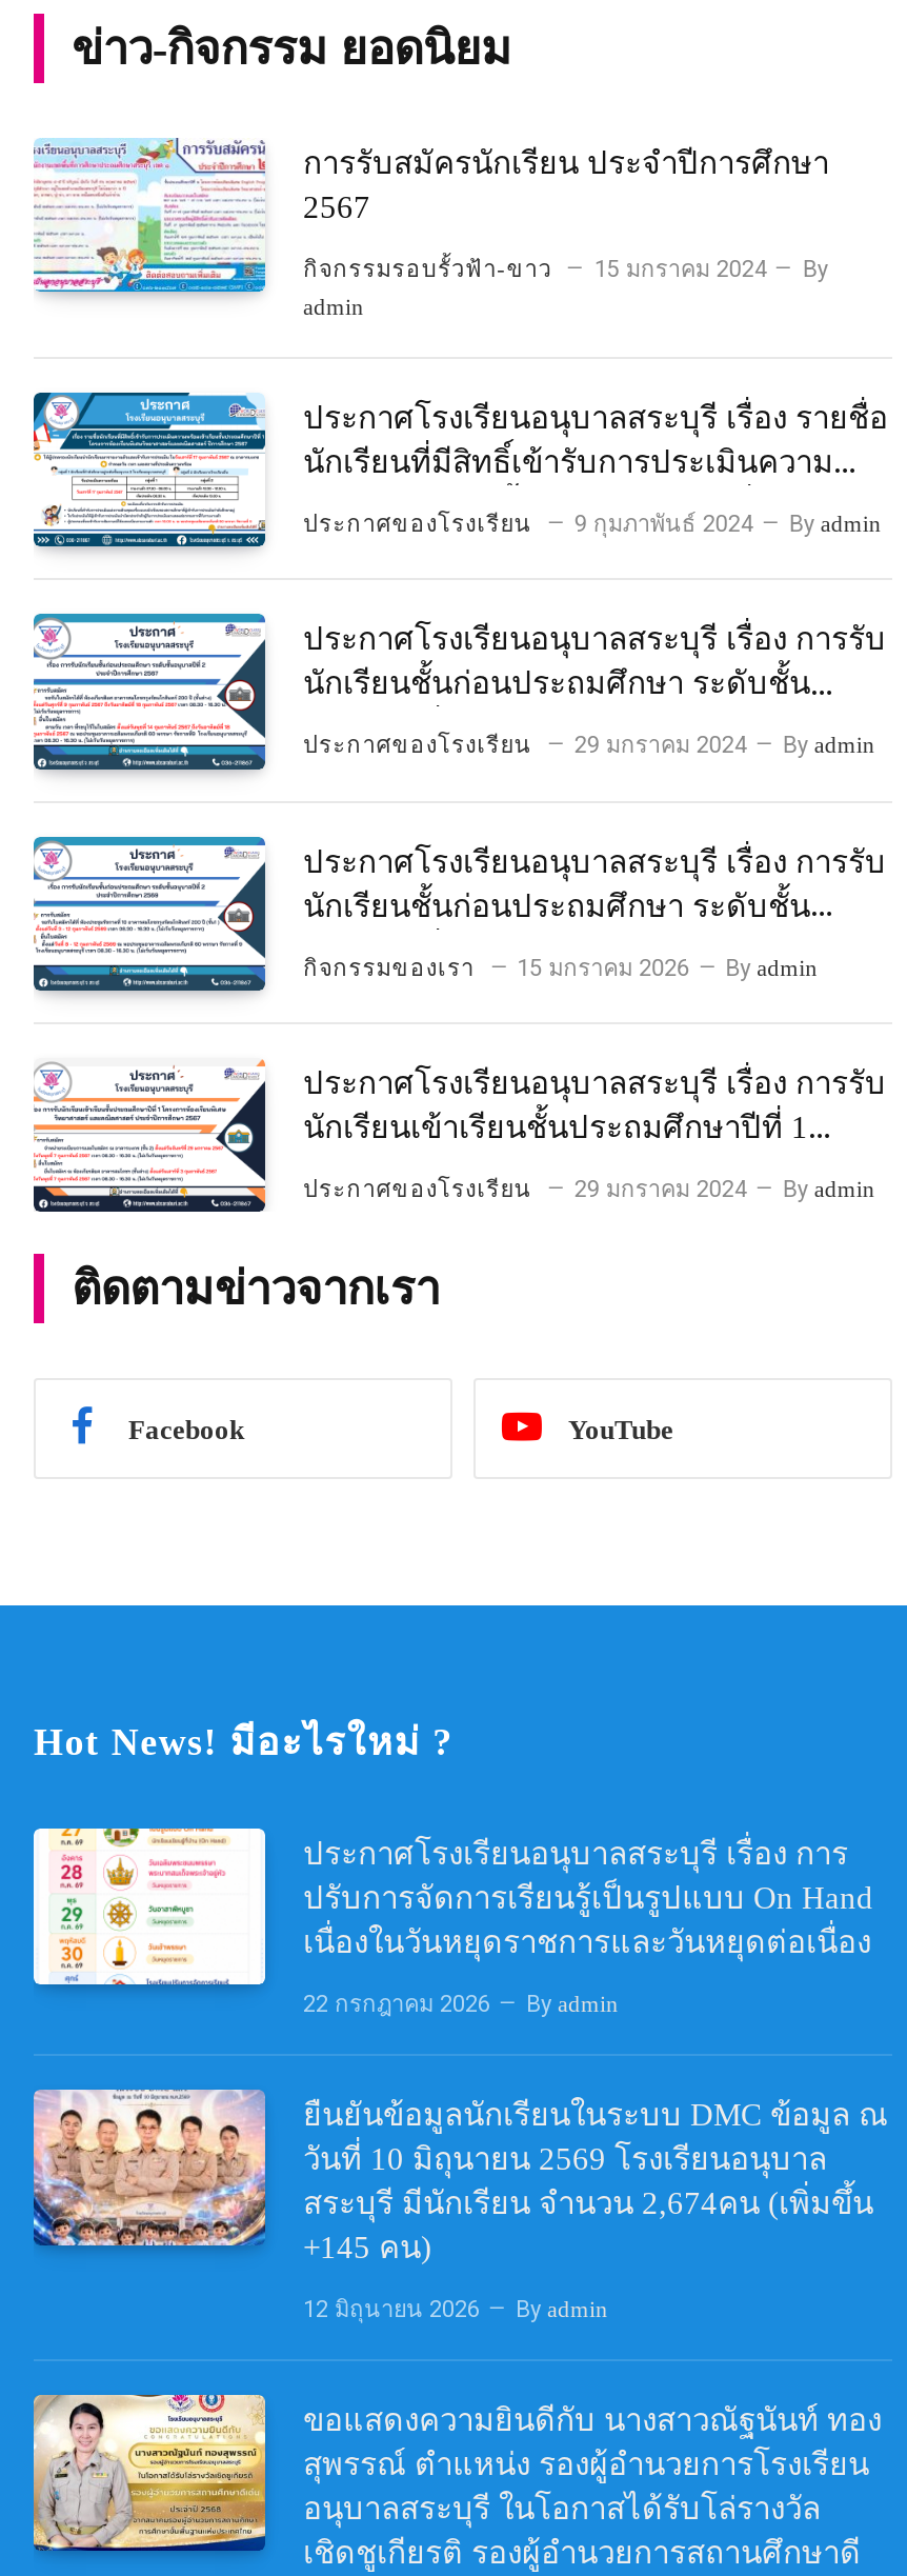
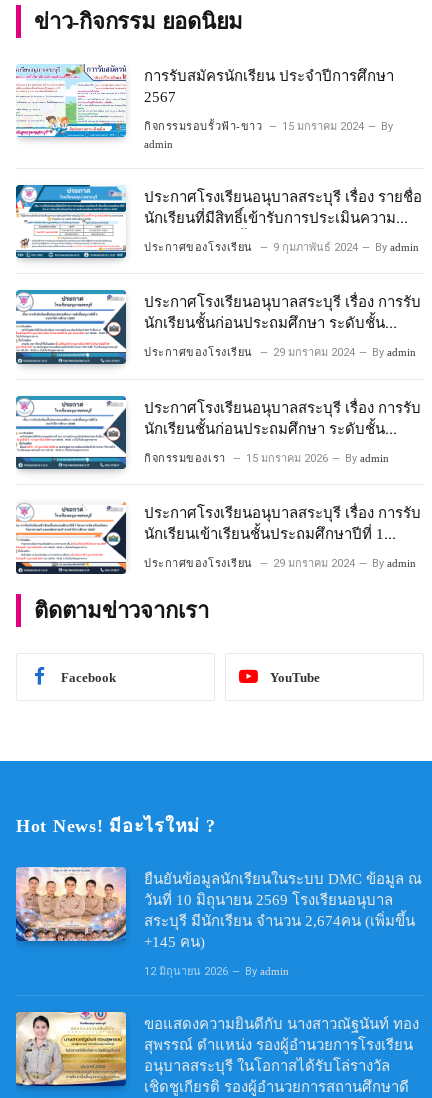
[32,1826,873,2019] [image] | ประกาศโรงเรียนอนุบาลสระบุรี เรื่อง การ | ปรับการจัดการเรียนรู้เป็นรูปแบบ On Hand | เนื่องในวันหยุดราชการและวันหยุดต่อเนื่อง | 22 กรกฎาคม 2026 | By admin -> none

